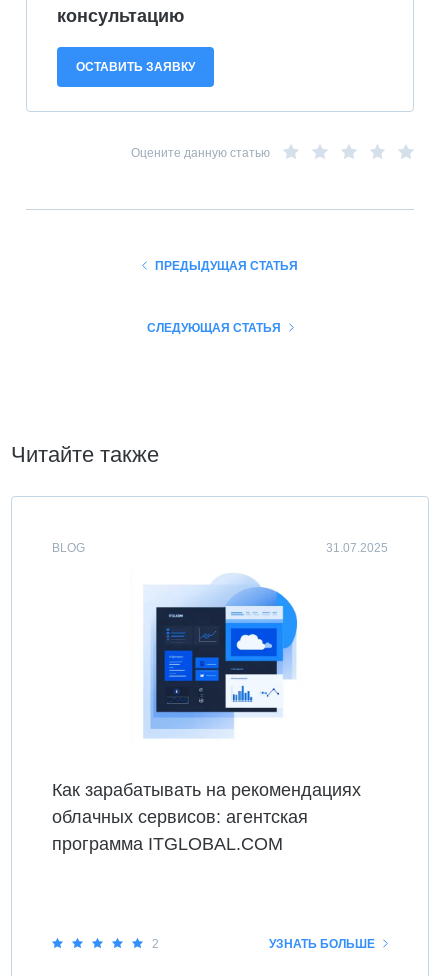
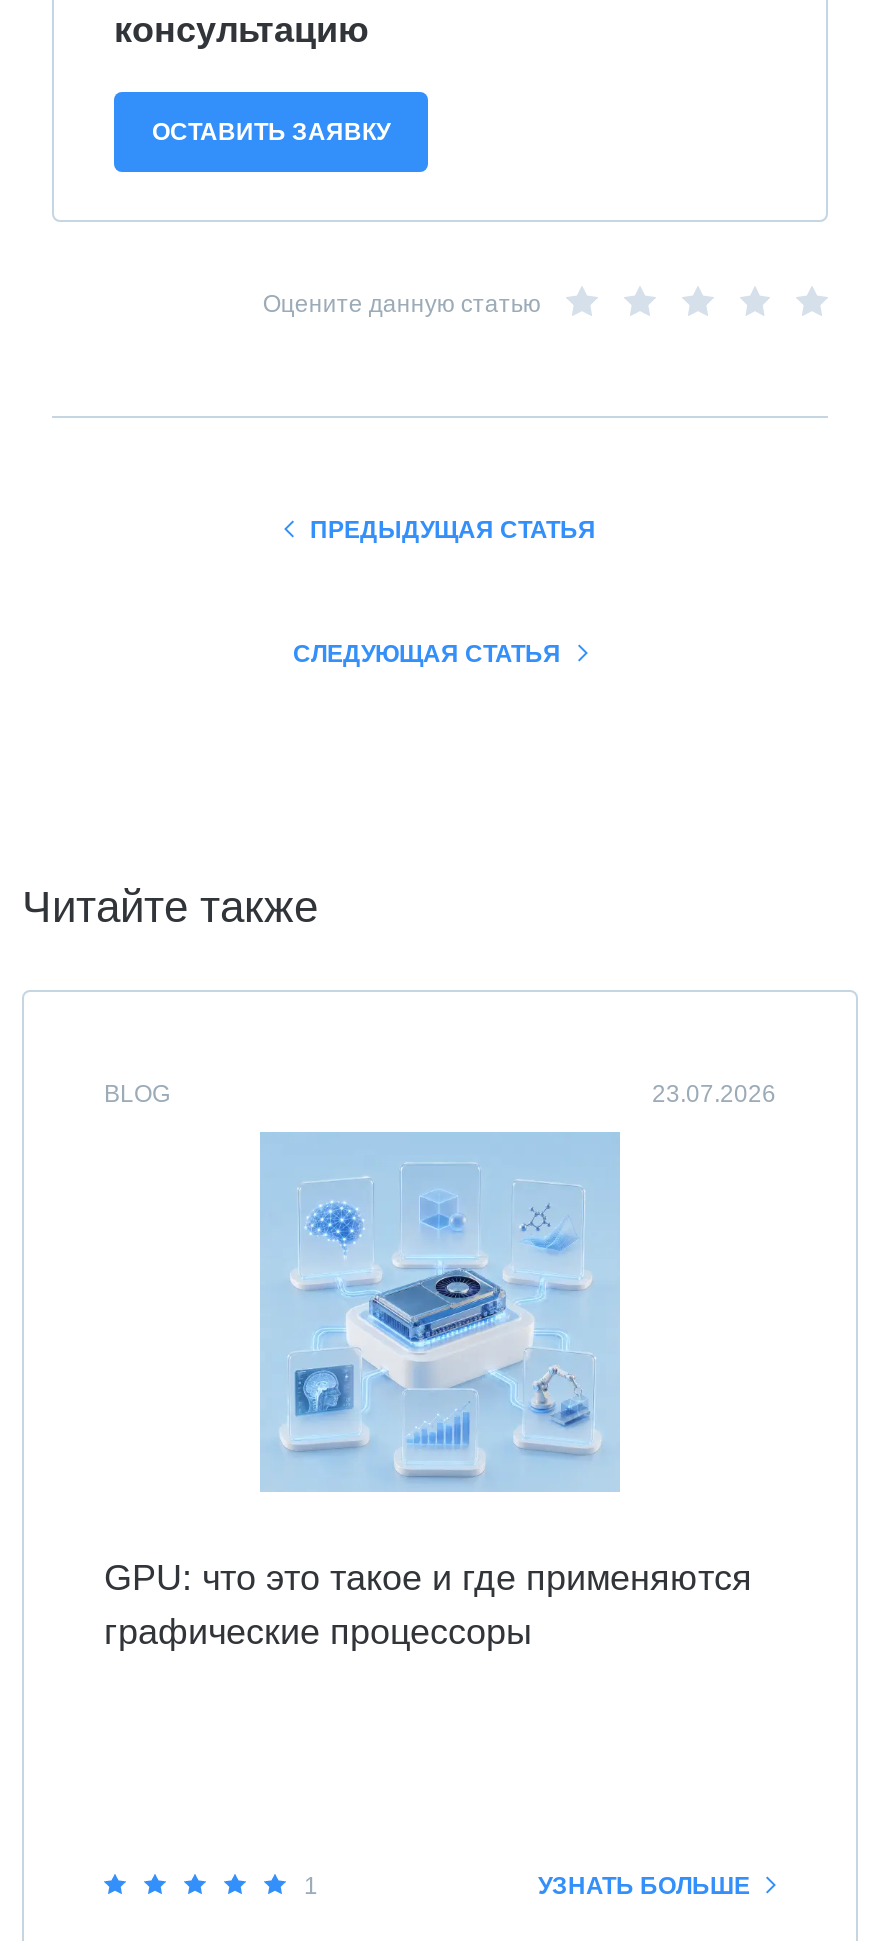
[326,541,388,555] 31.07.2025 -> [652,1080,776,1108] 23.07.2026
[52,567,361,854] [image] | Как зарабатывать на рекомендациях | облачных сервисов: агентская | программа ITGLOBAL.COM -> [104,1130,752,1652] [image] | GPU: что это такое и где применяются | графические процессоры
[152,937,159,951] 2 -> [304,1872,318,1900] 1

